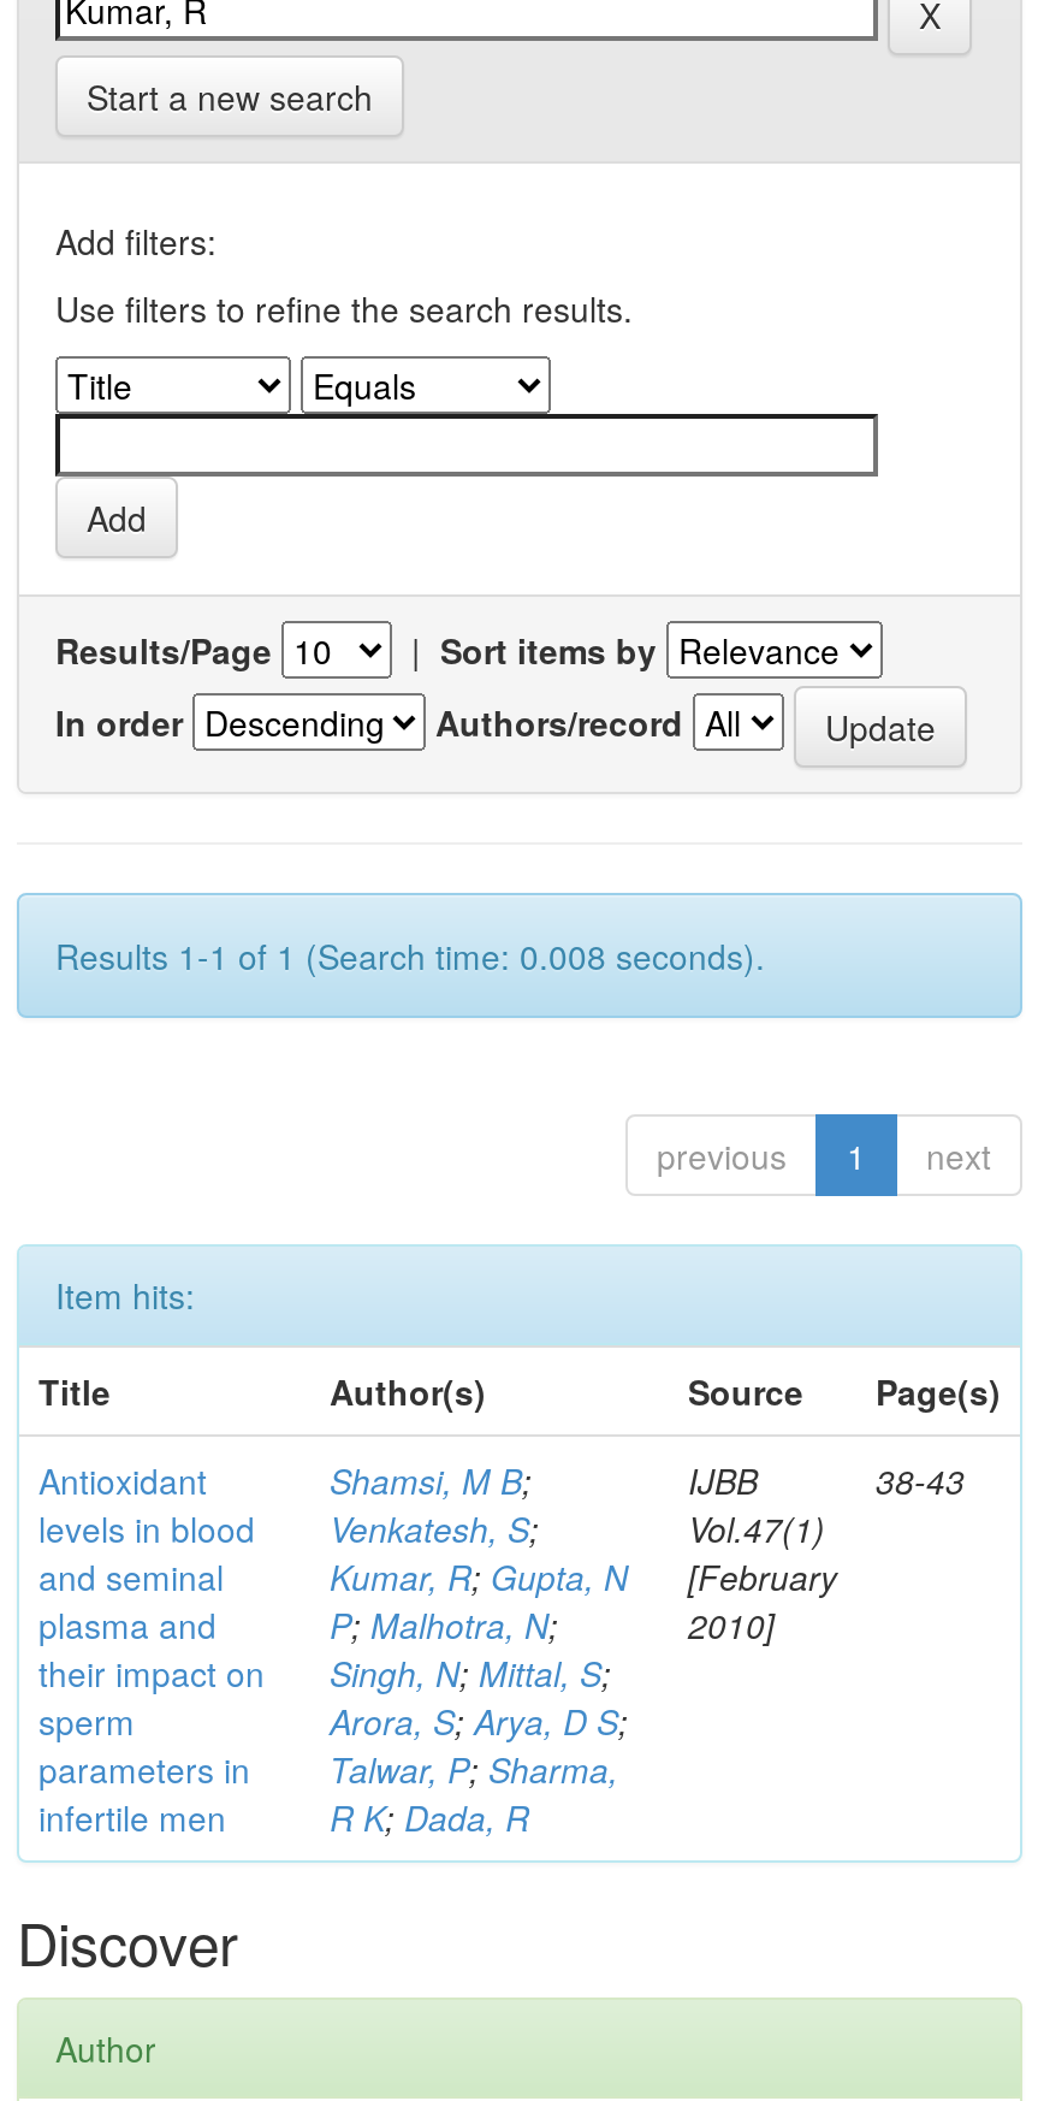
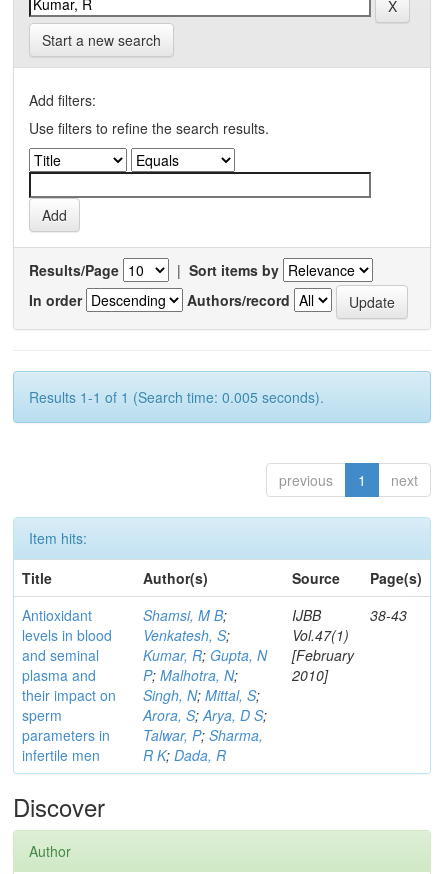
[55,931,765,980] Results 1-1 of 1 (Search time: 0.008 seconds). -> [29,387,324,407] Results 1-1 of 1 (Search time: 0.005 seconds).

